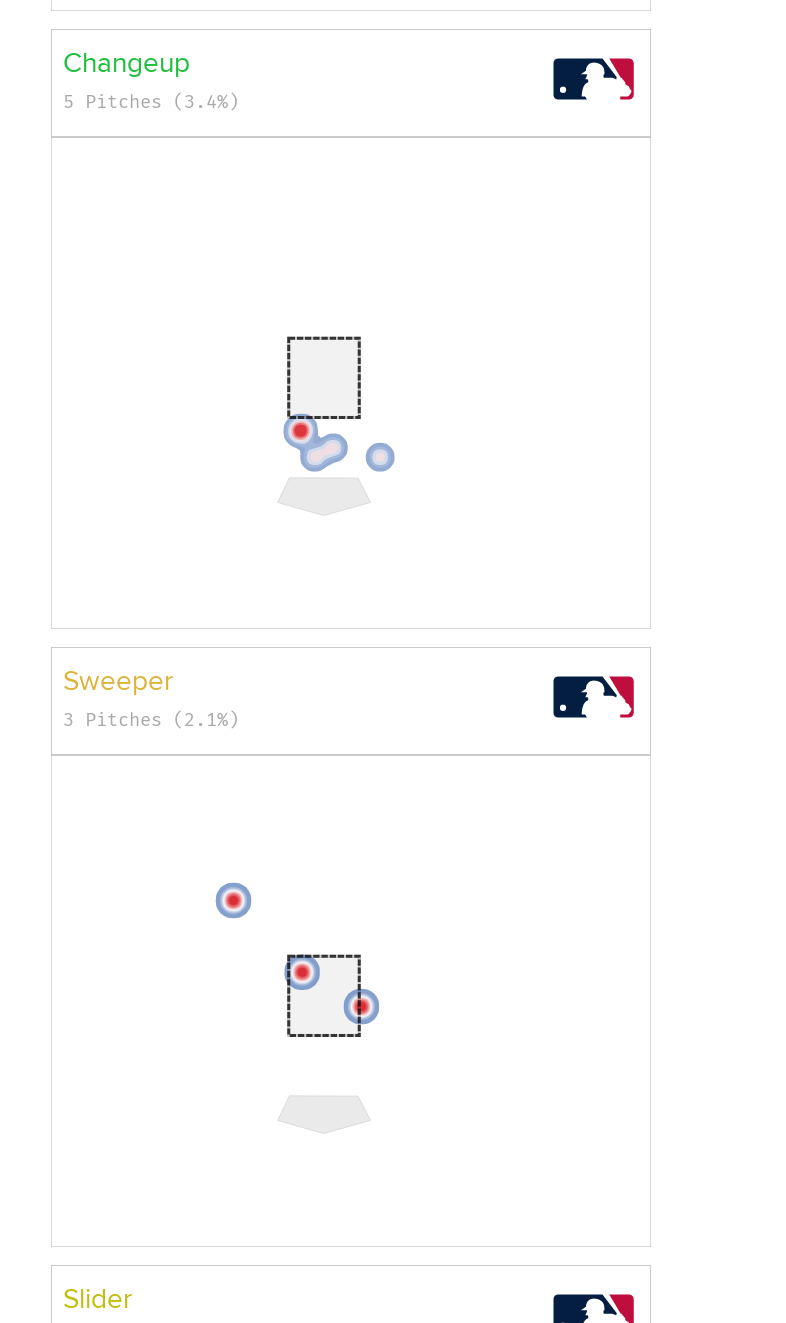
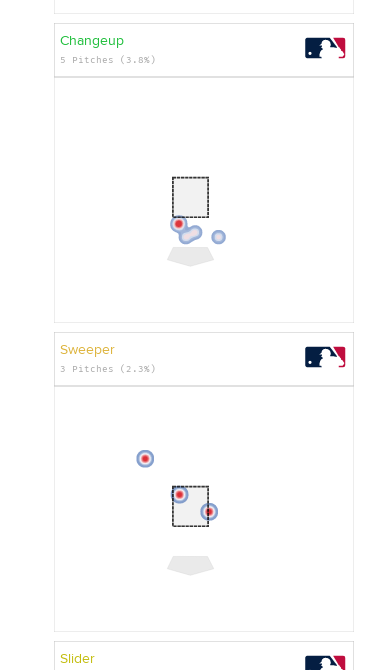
[63,90,239,113] 5 Pitches (3.4%) -> [60,53,156,64] 5 Pitches (3.8%)
[63,708,239,731] 3 Pitches (2.1%) -> [60,362,156,373] 3 Pitches (2.3%)

